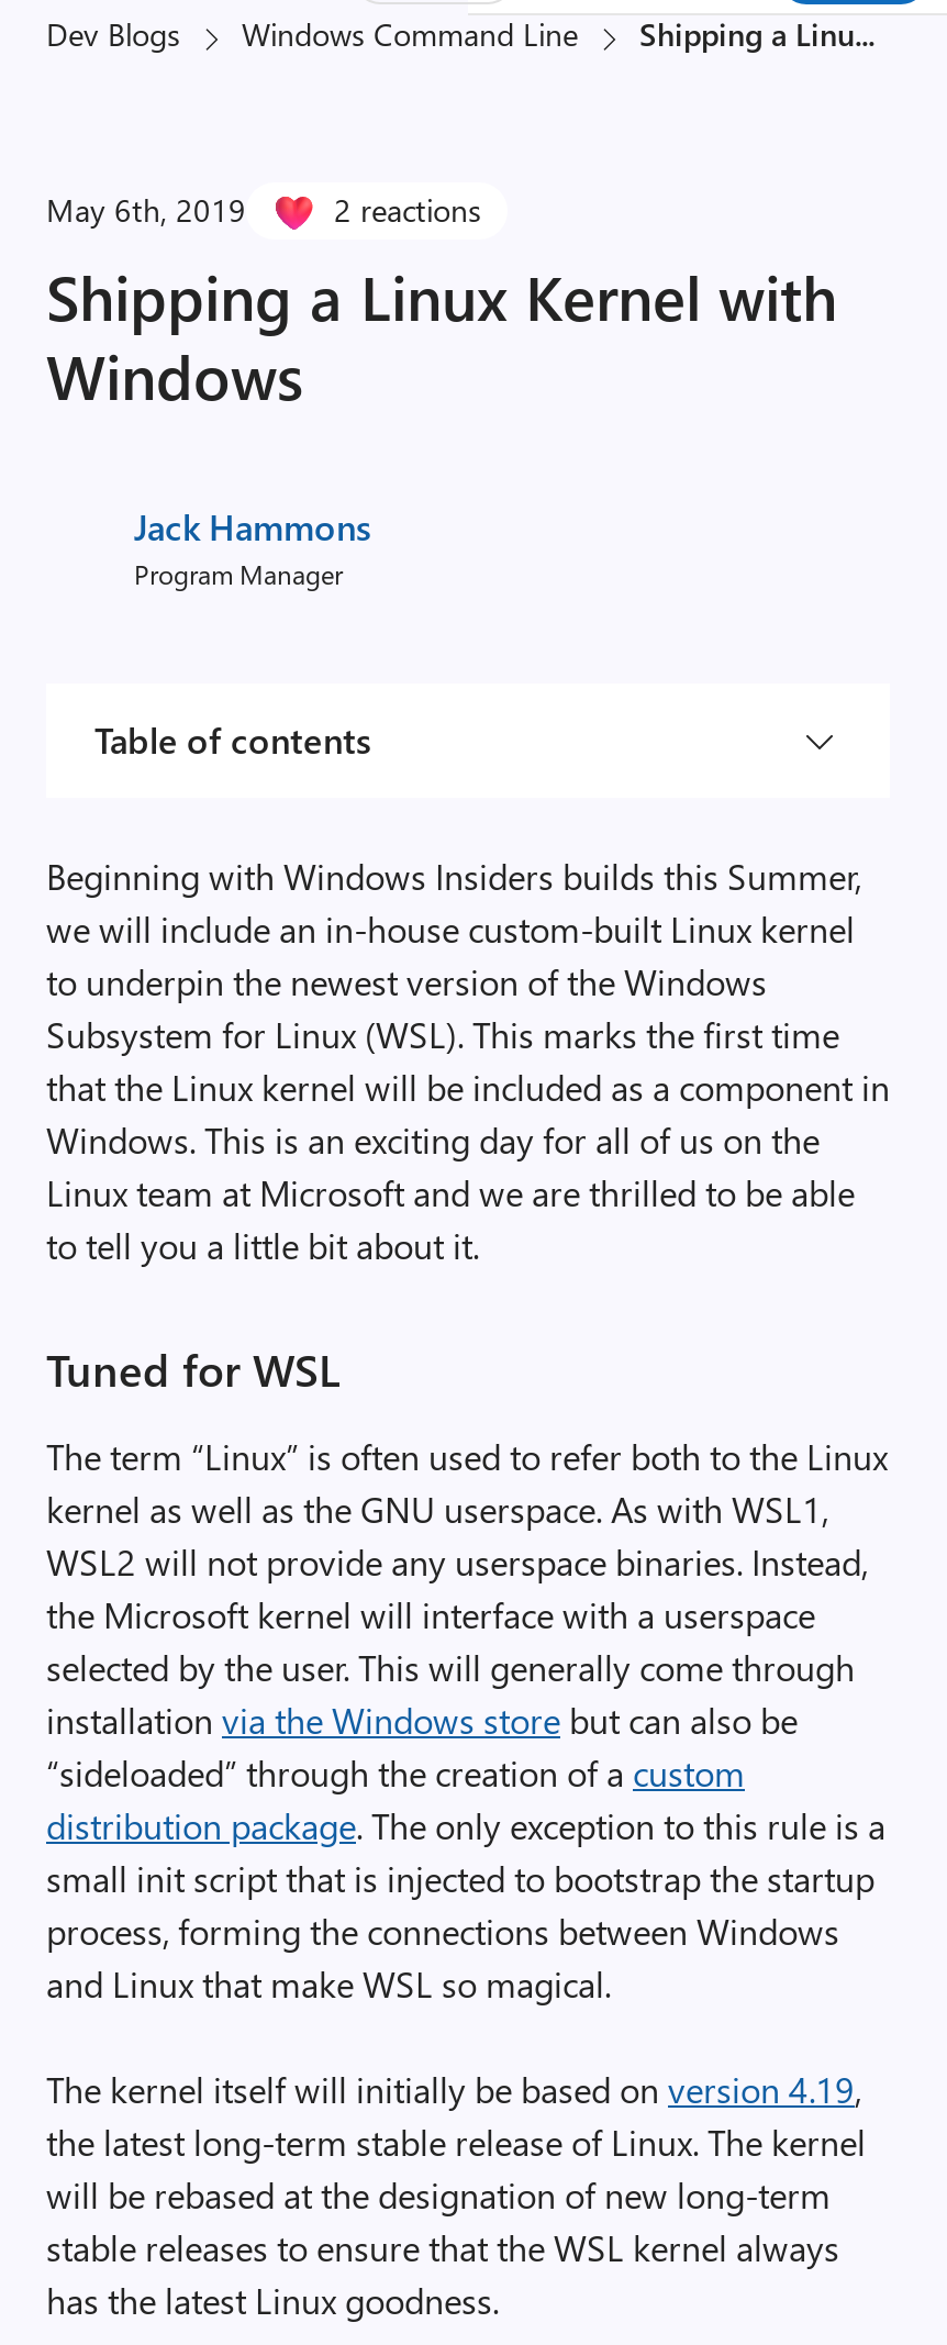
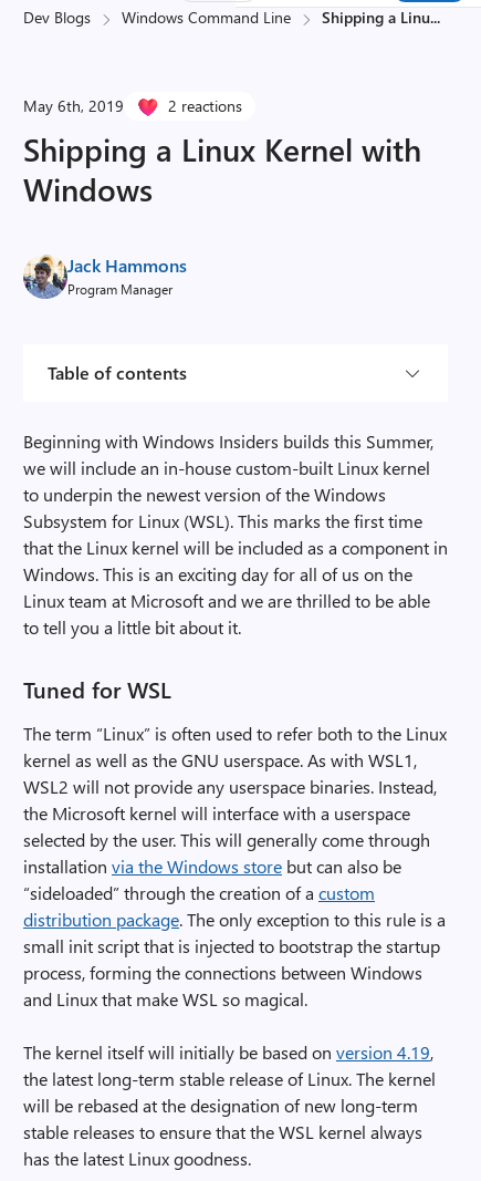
none -> [22,253,64,300] [image]

